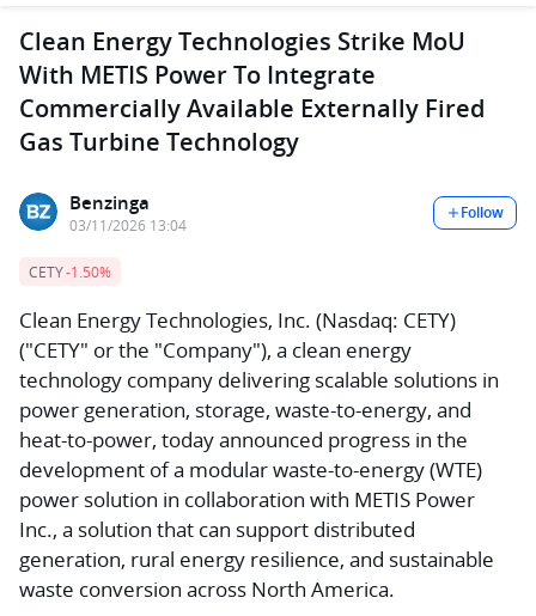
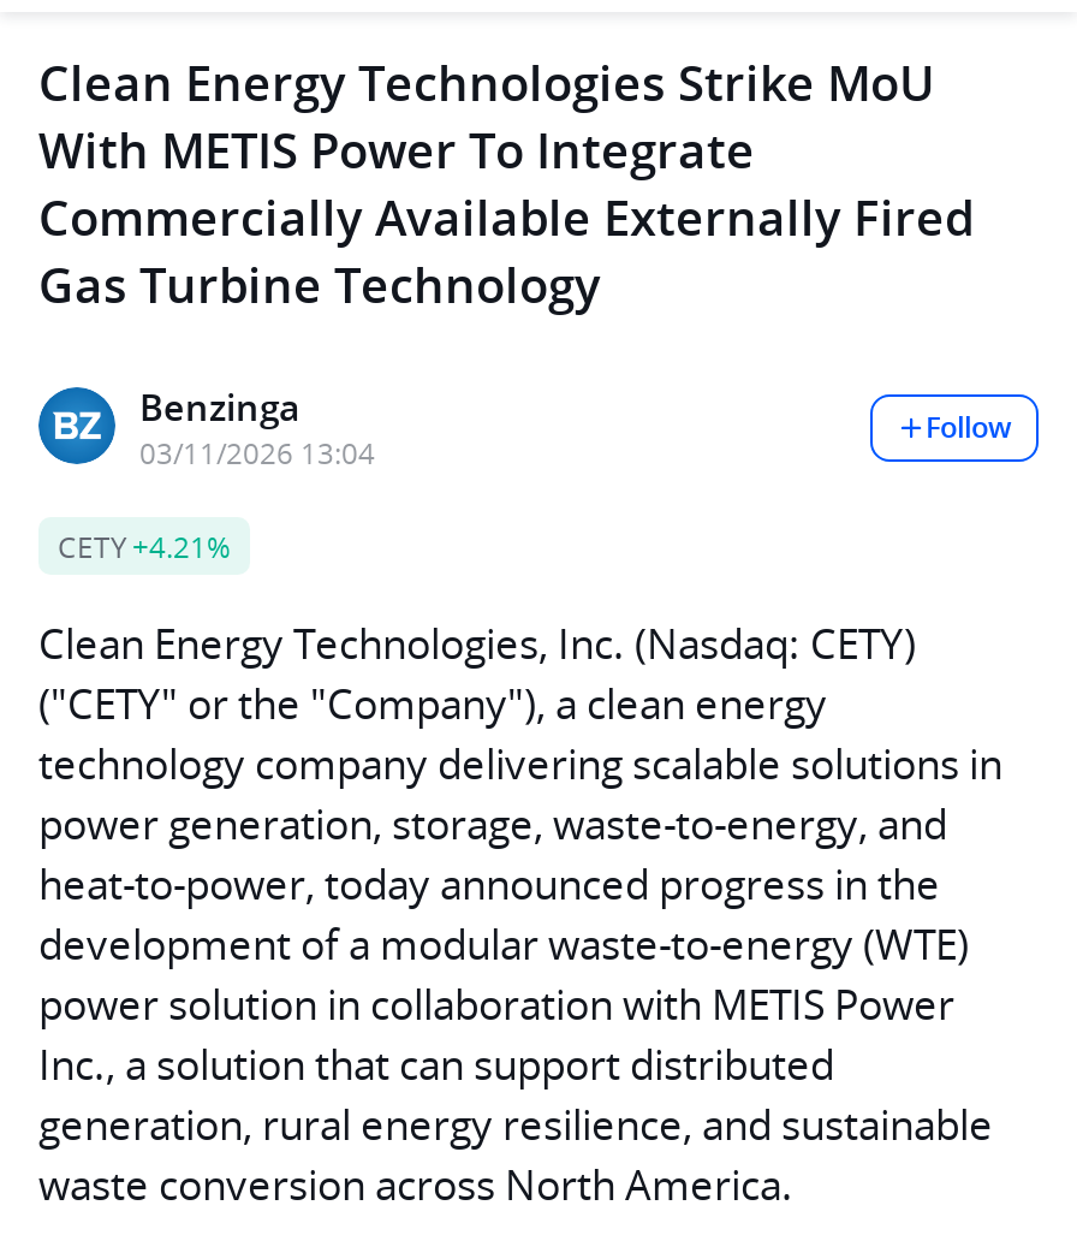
[29,262,111,281] CETY -1.50% -> [58,527,231,565] CETY +4.21%

